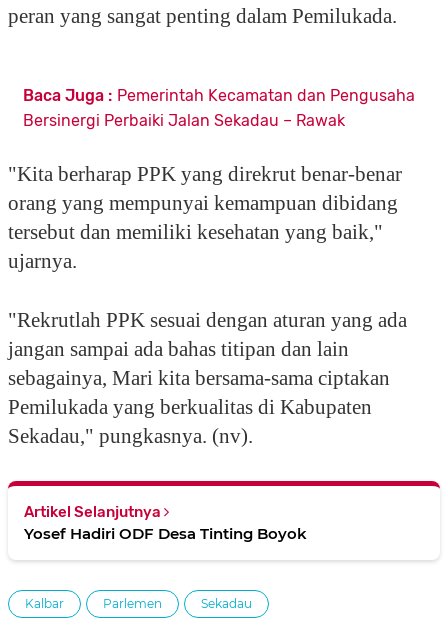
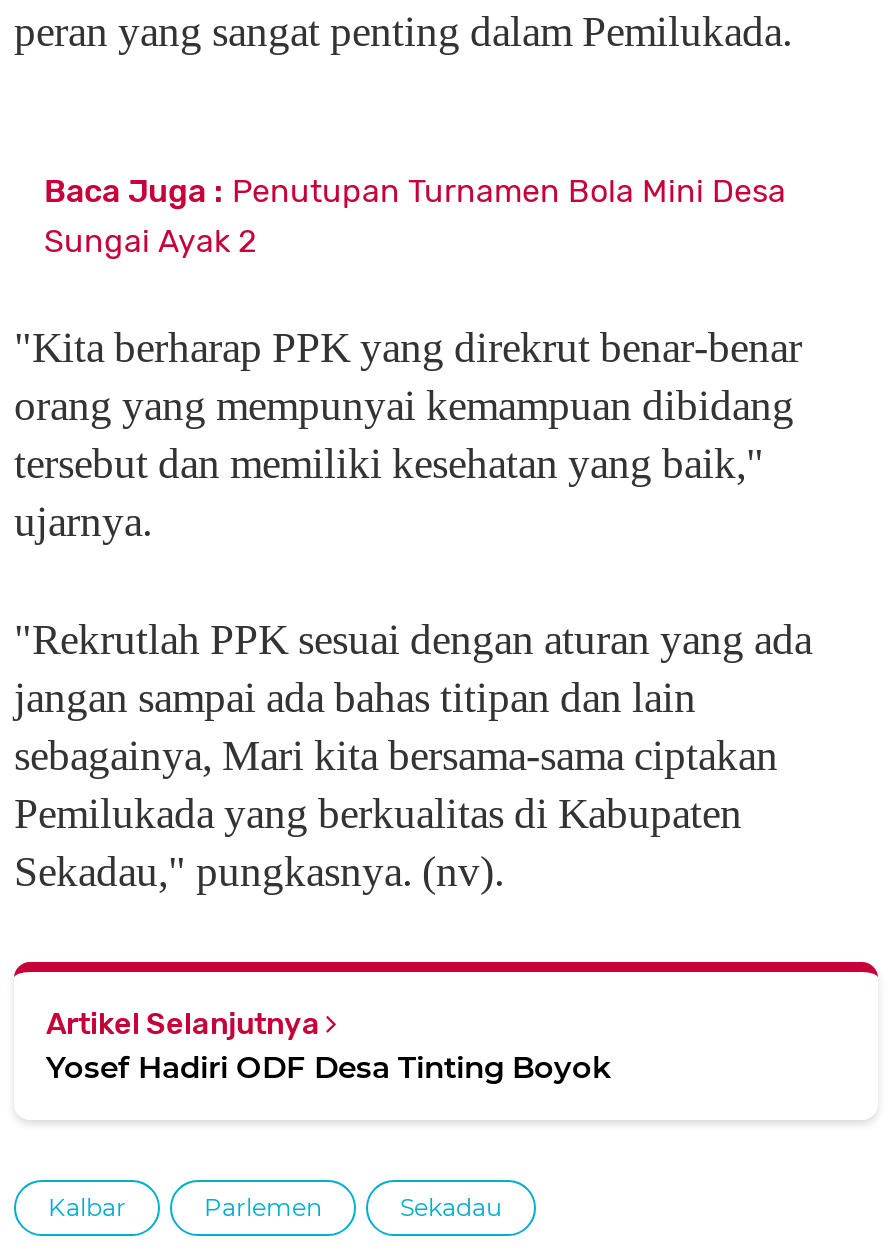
[23,86,415,130] Baca Juga : Pemerintah Kecamatan dan Pengusaha | Bersinergi Perbaiki Jalan Sekadau – Rawak -> [44,172,786,260] Baca Juga : Penutupan Turnamen Bola Mini Desa | Sungai Ayak 2

